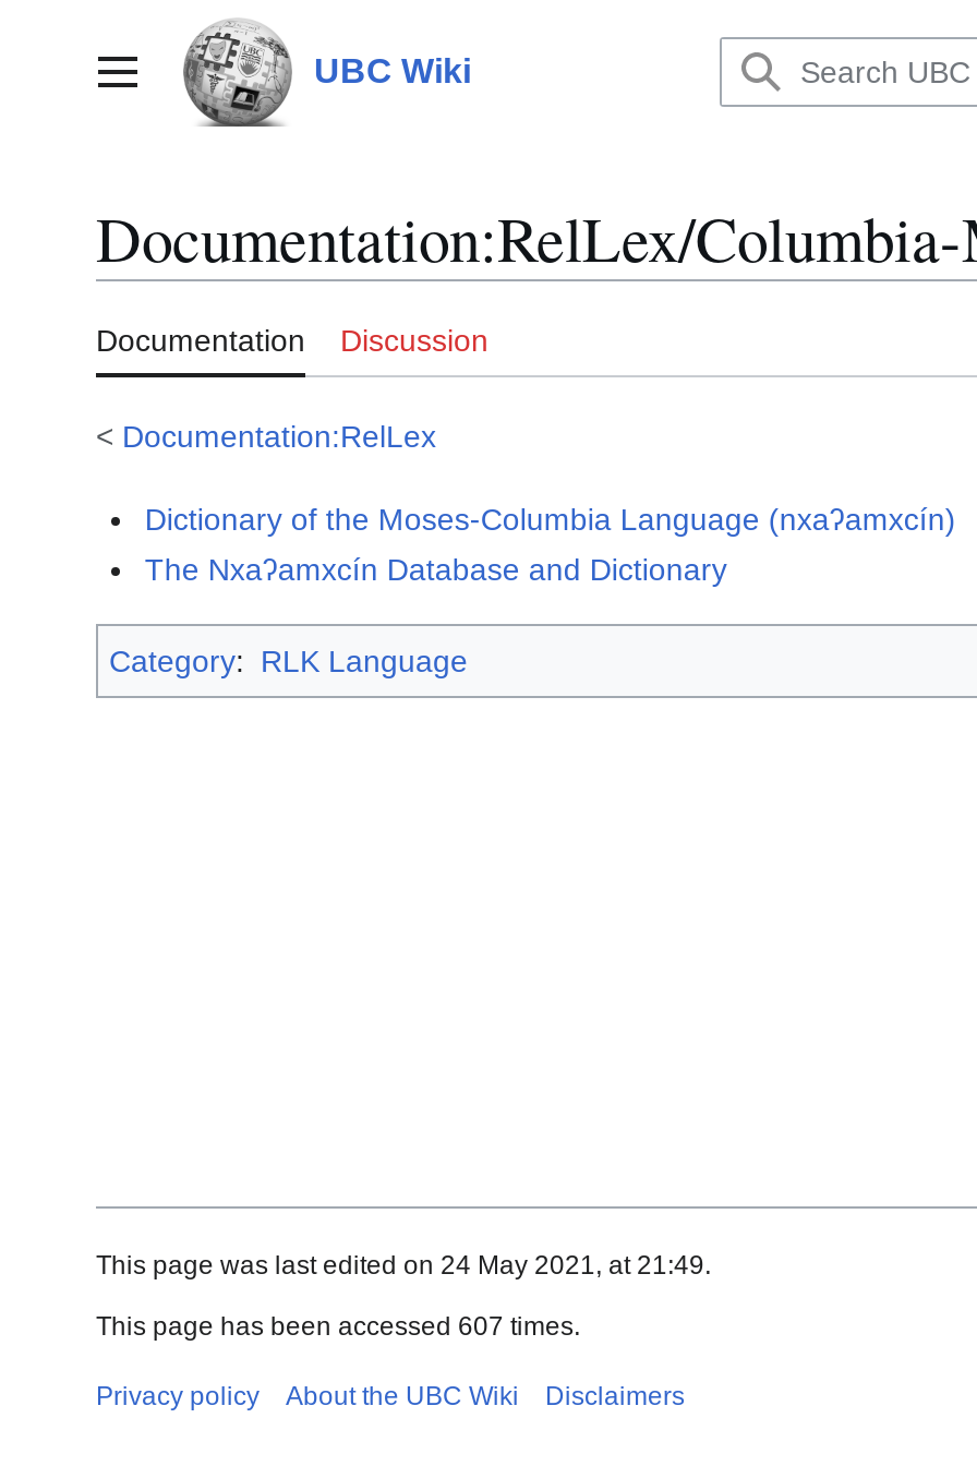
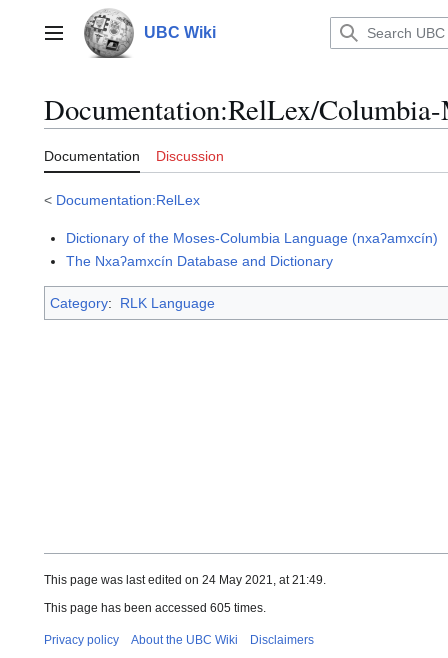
[96,1311,580,1341] This page has been accessed 607 times. -> [44,601,266,615] This page has been accessed 605 times.

